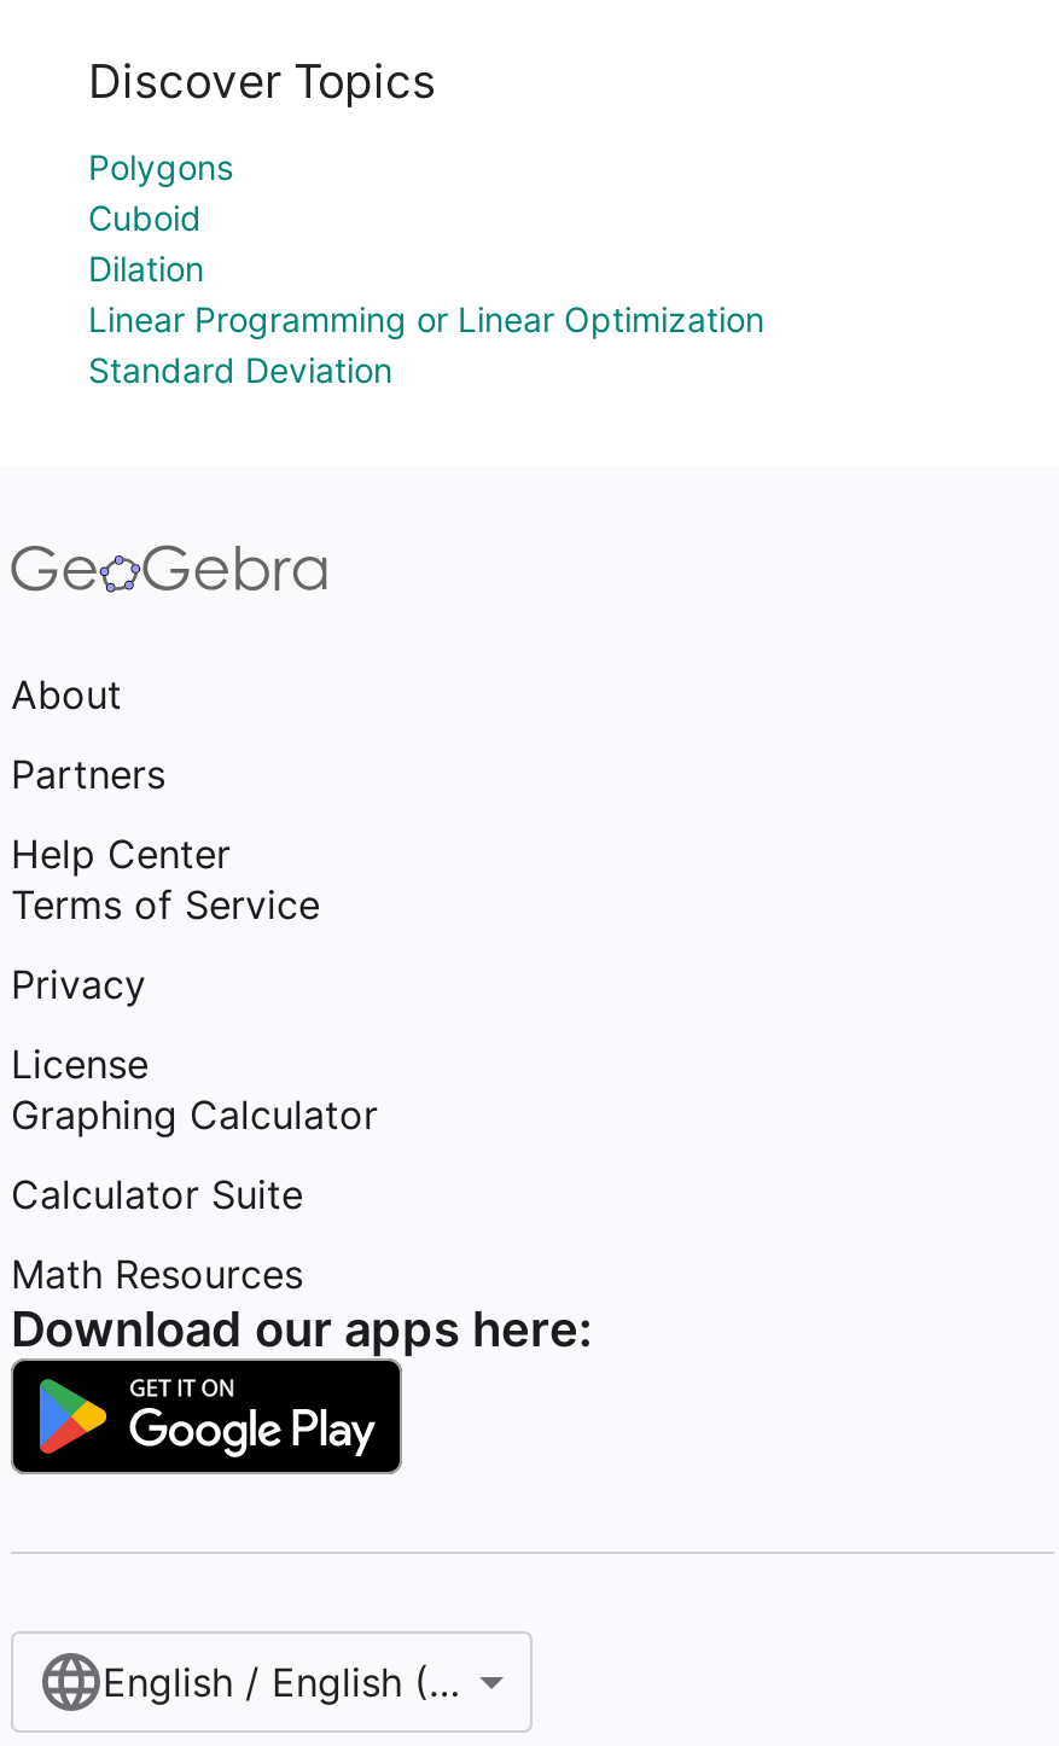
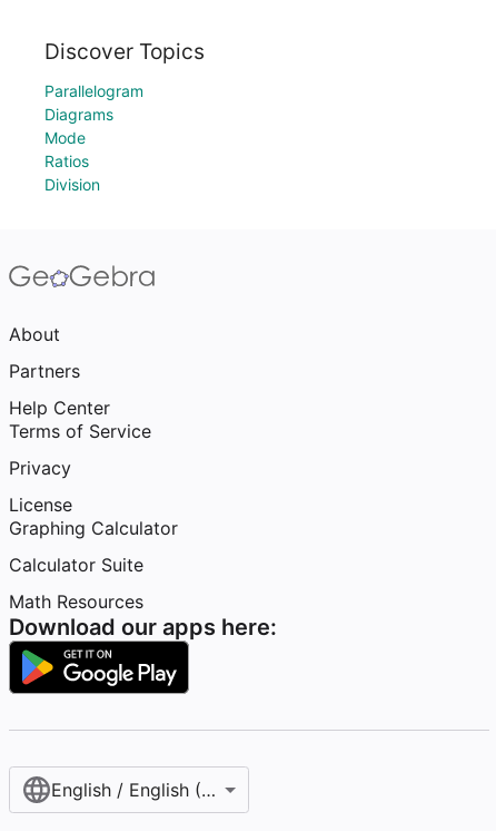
[88,146,764,390] Polygons | Cuboid | Dilation | Linear Programming or Linear Optimization | Standard Deviation -> [44,81,143,194] Parallelogram | Diagrams | Mode | Ratios | Division

